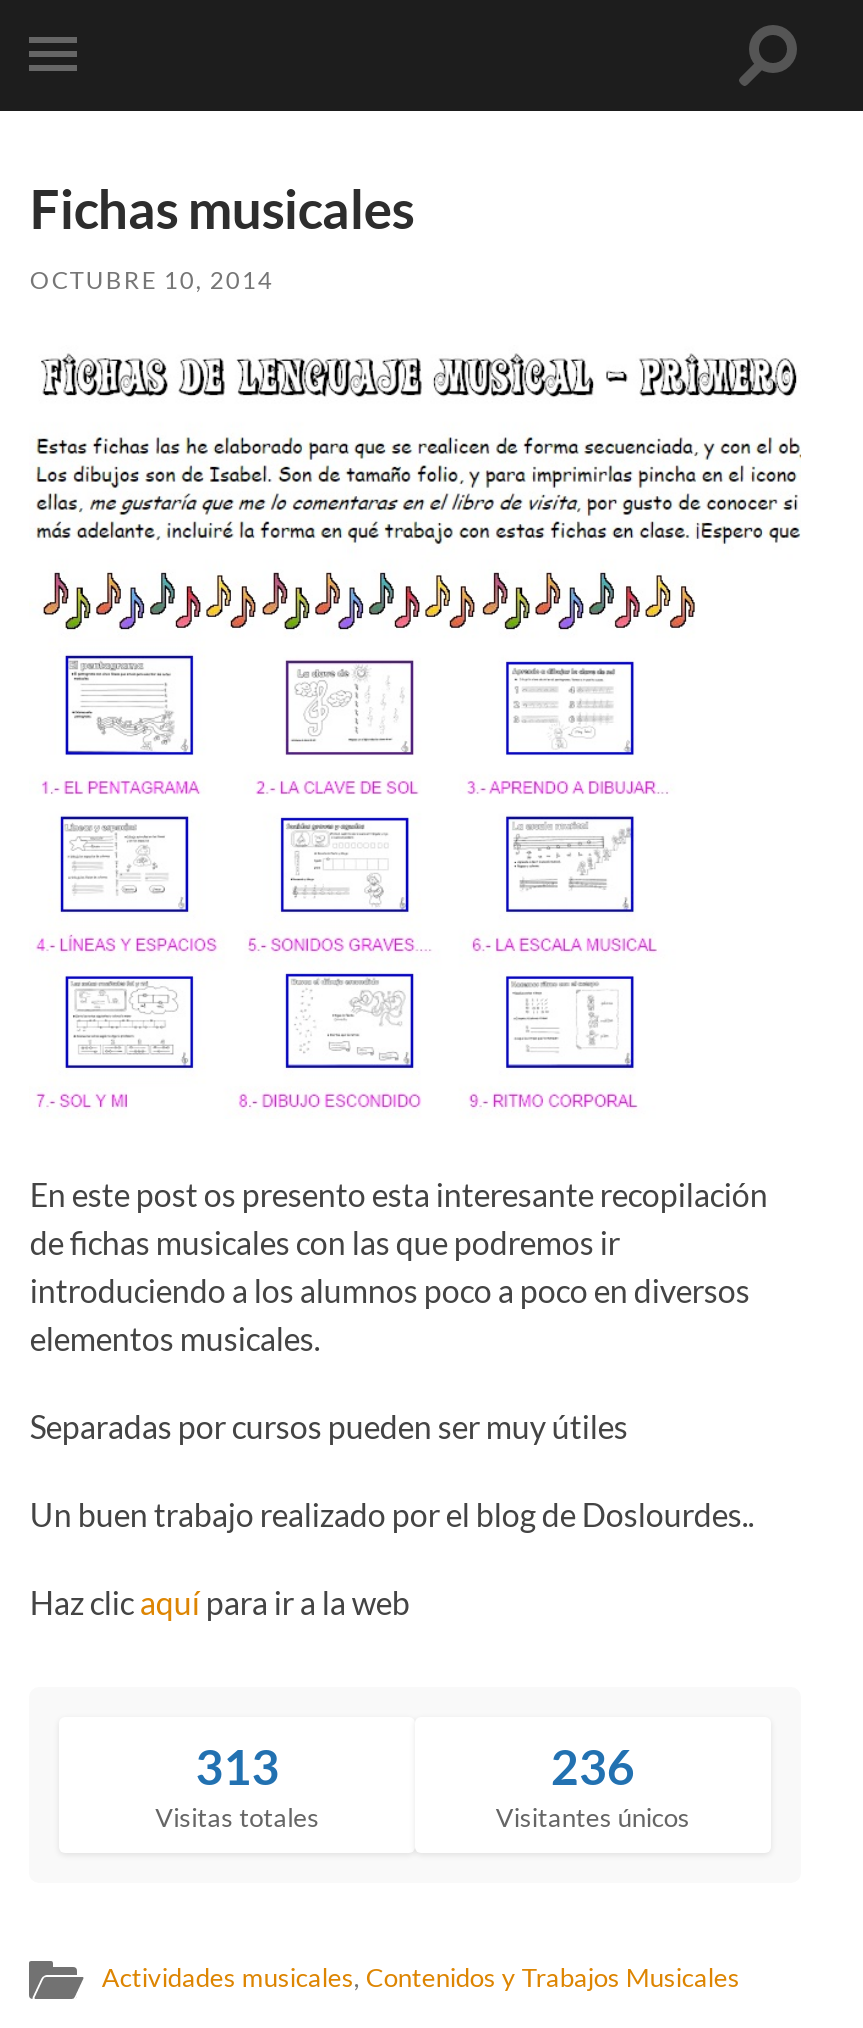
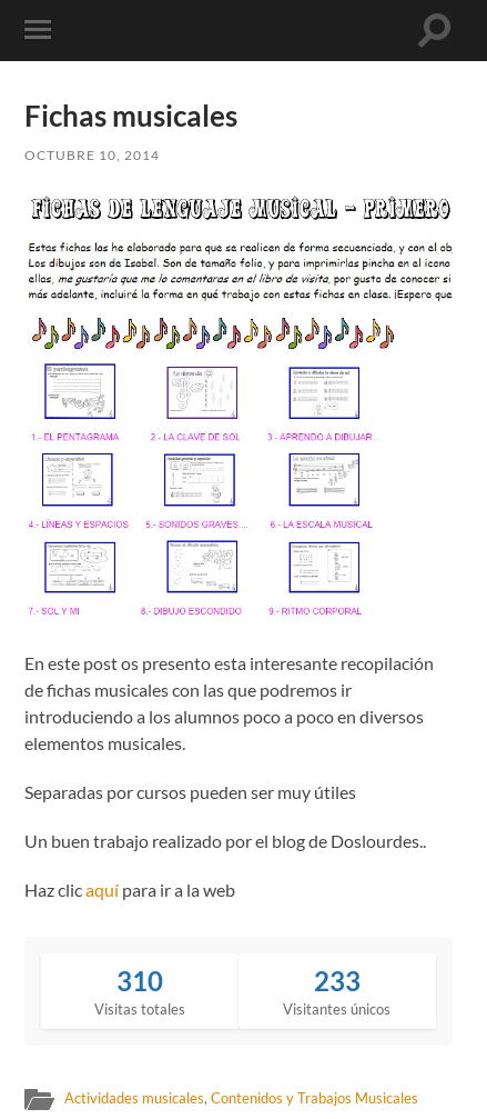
[195,1738,279,1796] 313 -> [117,965,163,997] 310
[551,1738,635,1796] 236 -> [314,965,360,997] 233

